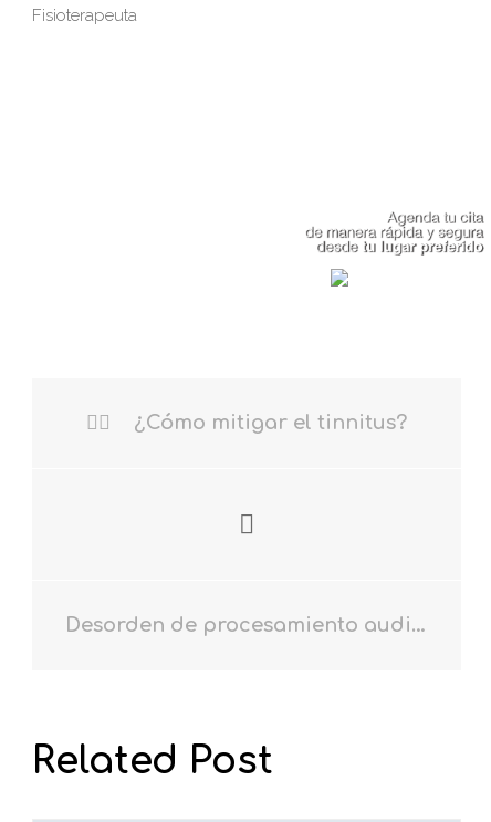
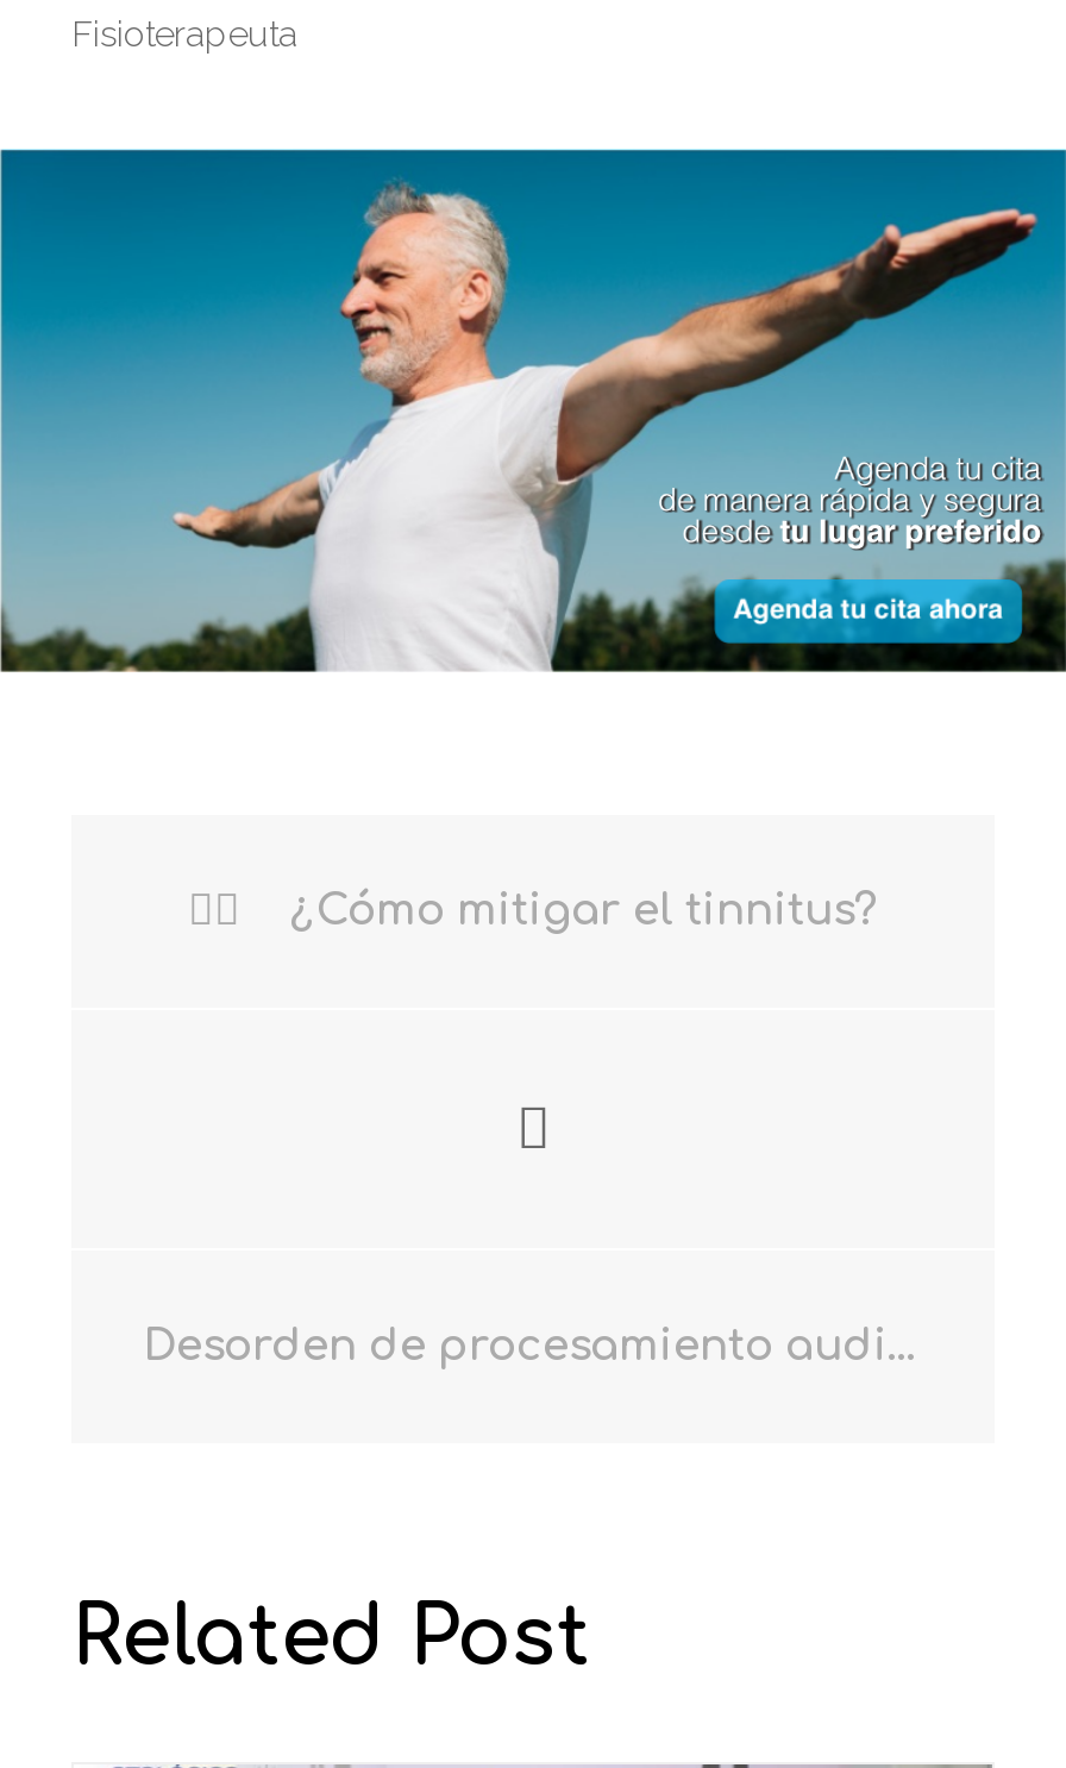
none -> [7,148,1059,673] [image]

